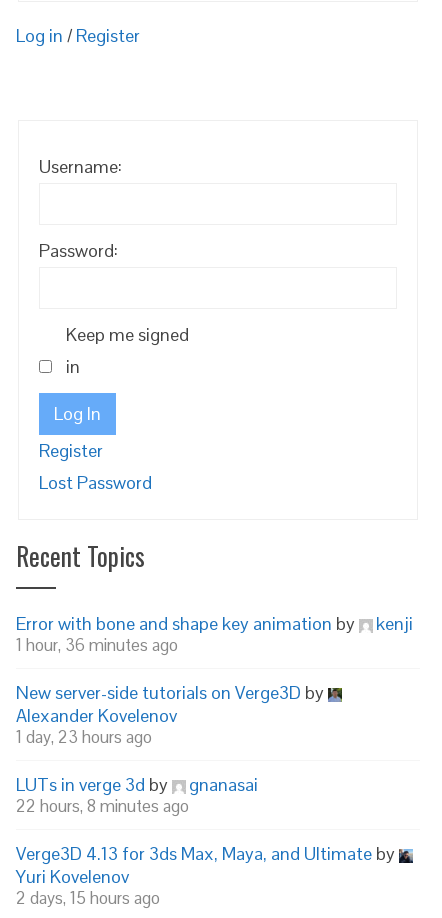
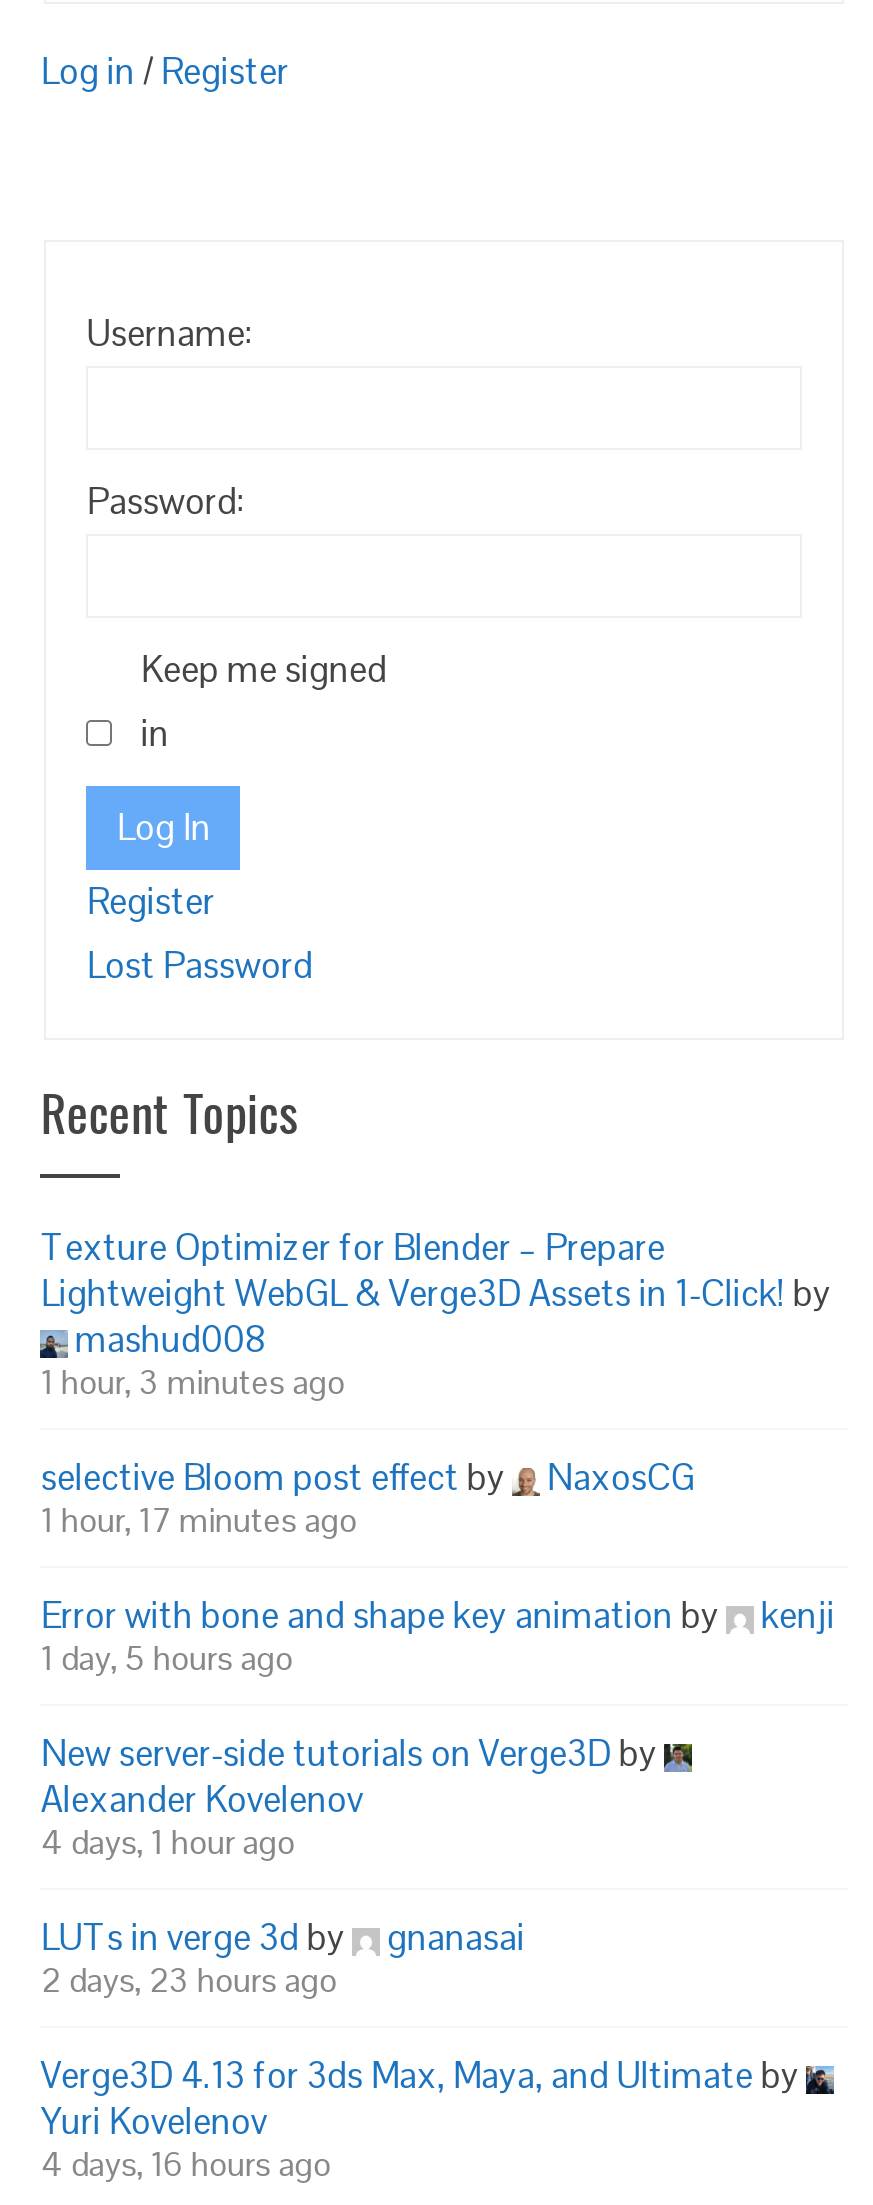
none -> [41,1225,831,1543] Texture Optimizer for Blender – Prepare | Lightweight WebGL & Verge3D Assets in 1-Click! by | mashud008 | 1 hour, 3 minutes ago | selective Bloom post effect by | NaxosCG | 1 hour, 17 minutes ago
[16,634,178,656] 1 hour, 36 minutes ago -> [41,1637,293,1681] 1 day, 5 hours ago
[16,726,152,748] 1 day, 23 hours ago -> [41,1821,295,1865] 4 days, 1 hour ago
[16,795,189,817] 22 hours, 8 minutes ago -> [41,1959,337,2003] 2 days, 23 hours ago
[16,887,160,909] 2 days, 15 hours ago -> [41,2143,331,2187] 4 days, 16 hours ago

